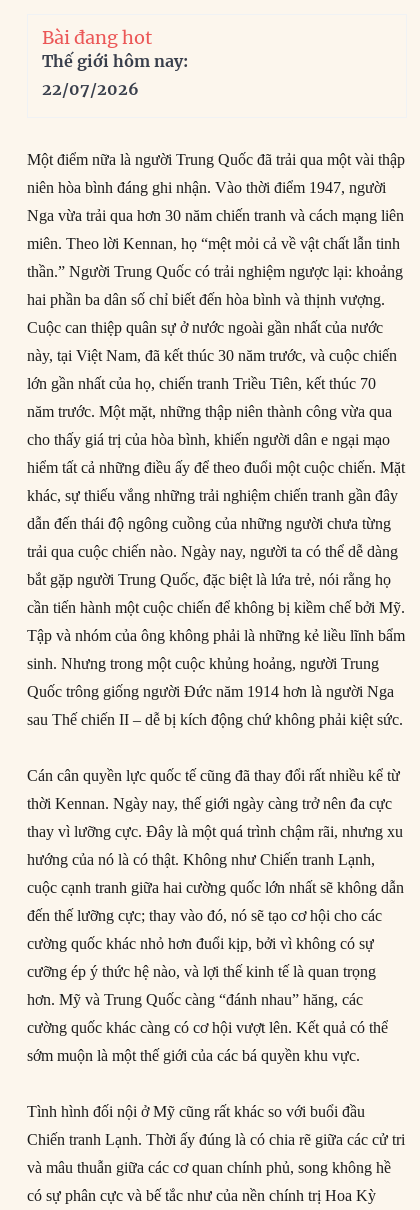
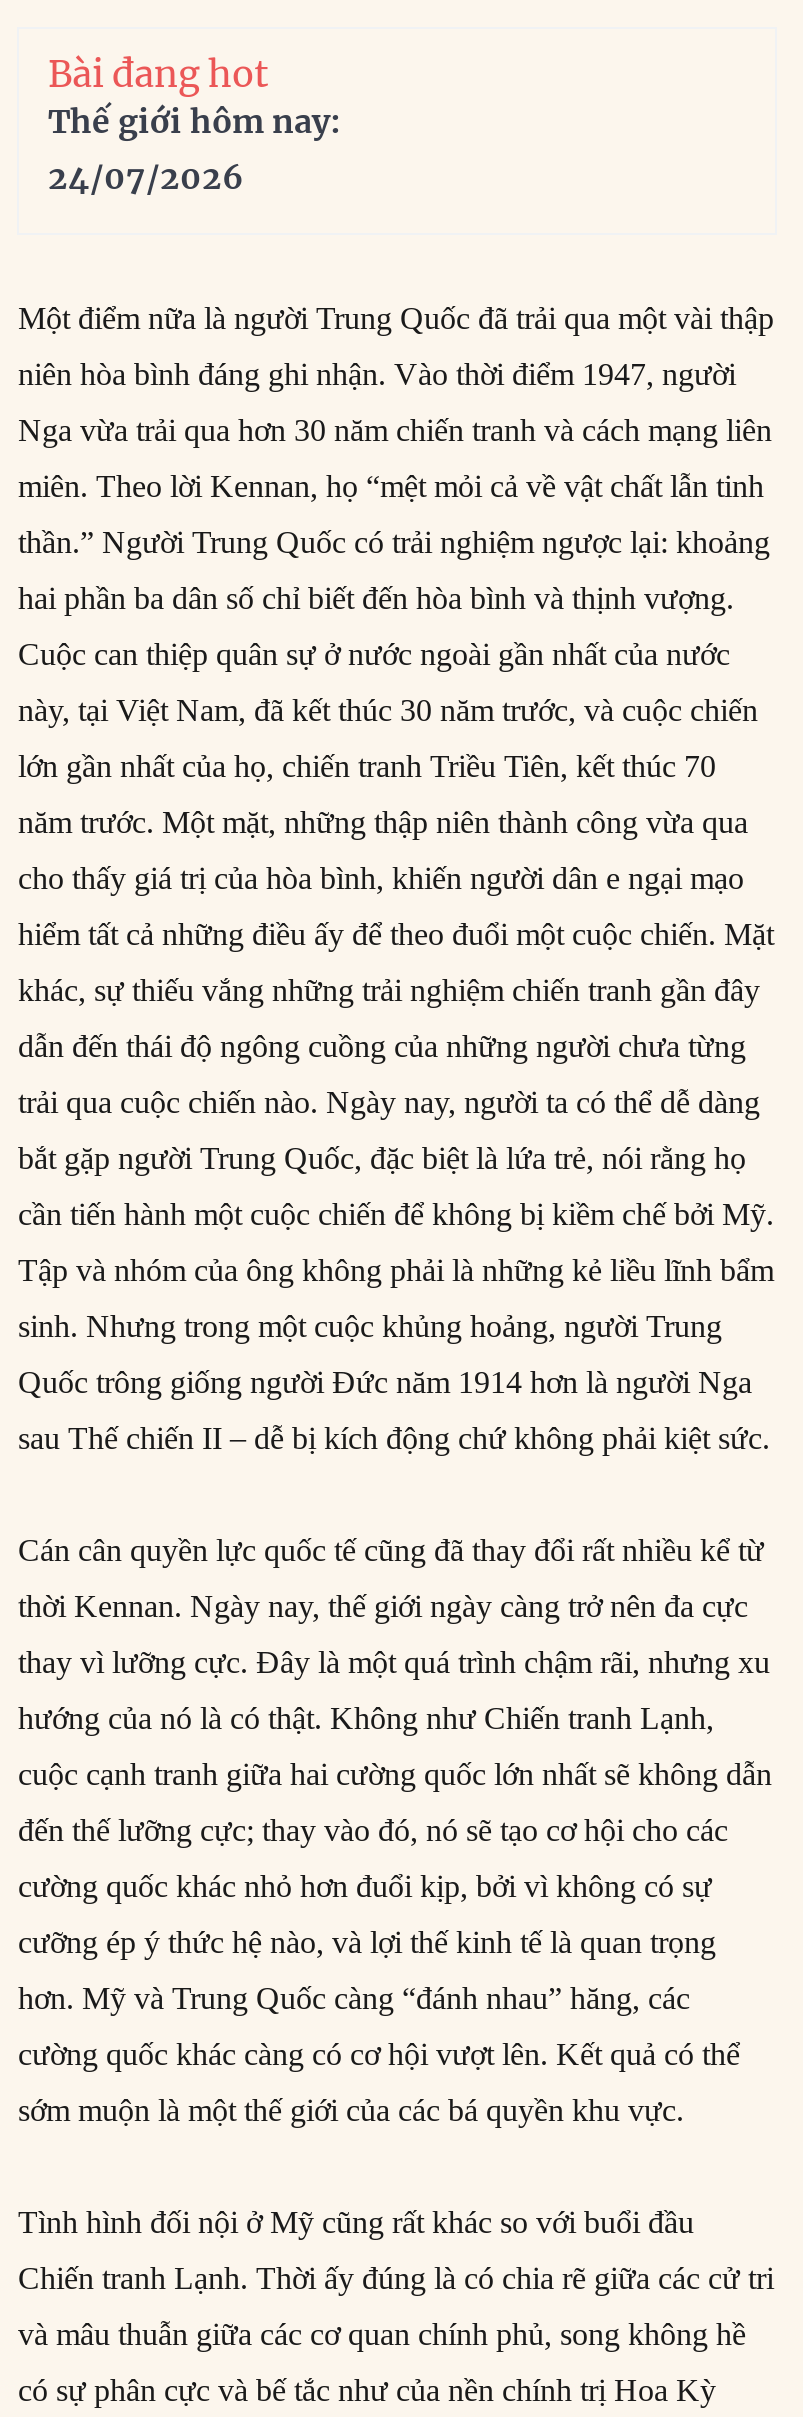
[42,79,139,99] 22/07/2026 -> [48,158,244,198] 24/07/2026

